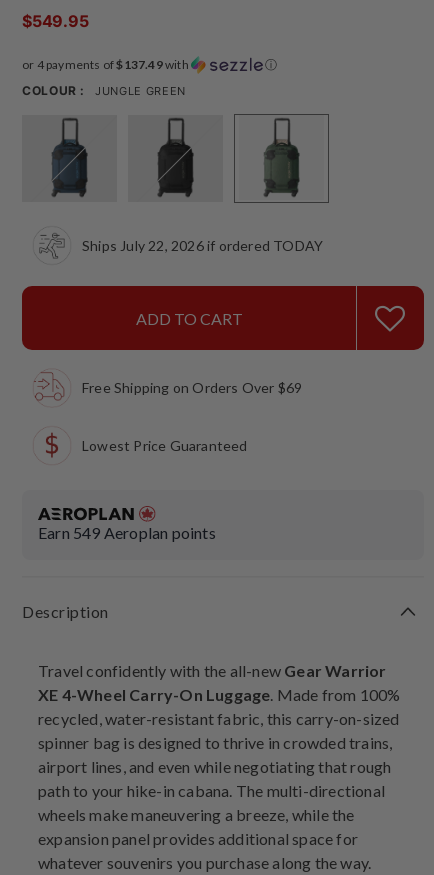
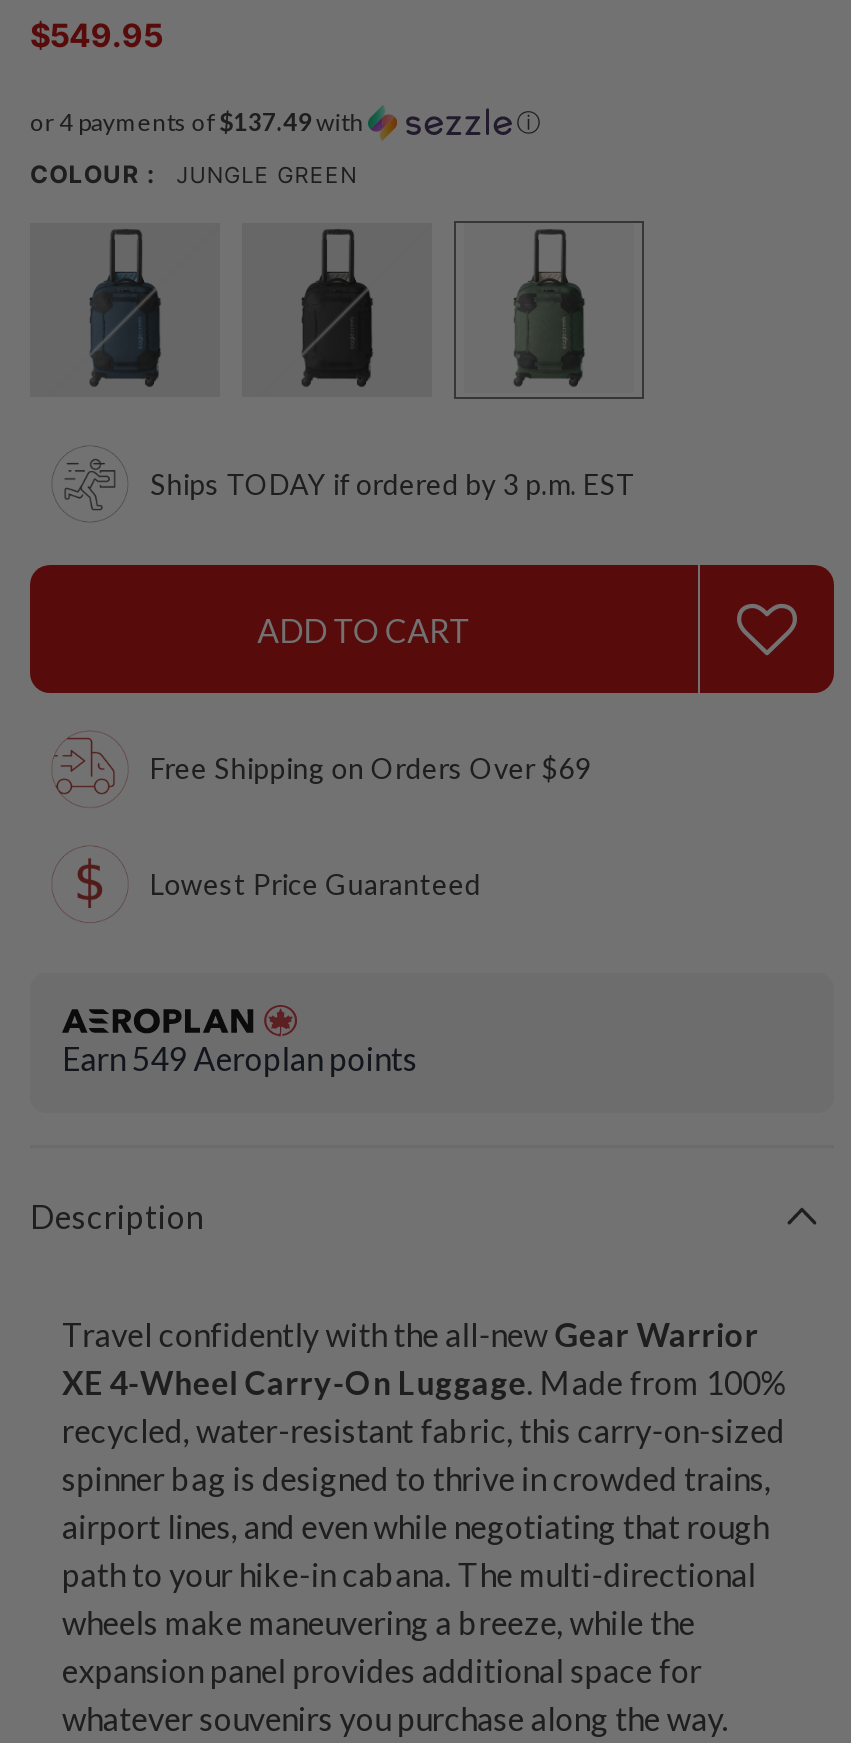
[82,237,323,254] Ships July 22, 2026 if ordered TODAY -> [150,468,636,502] Ships TODAY if ordered by 3 p.m. EST

